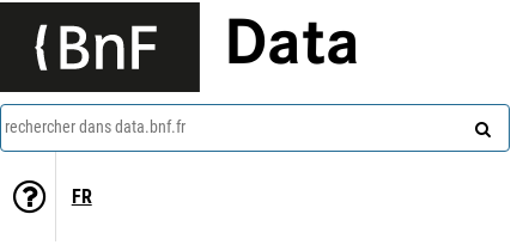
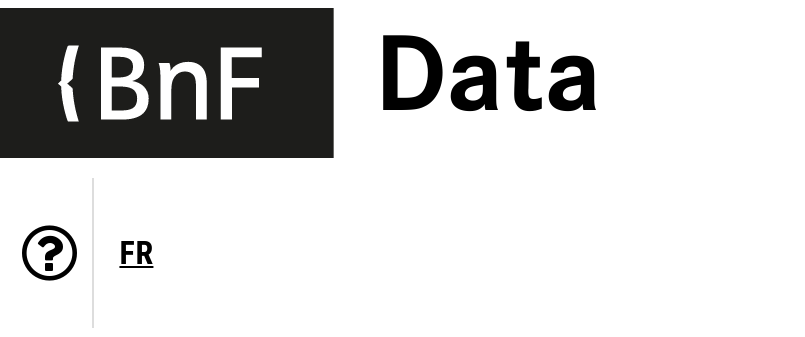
[5,117,186,136] rechercher dans data.bnf.fr -> none

